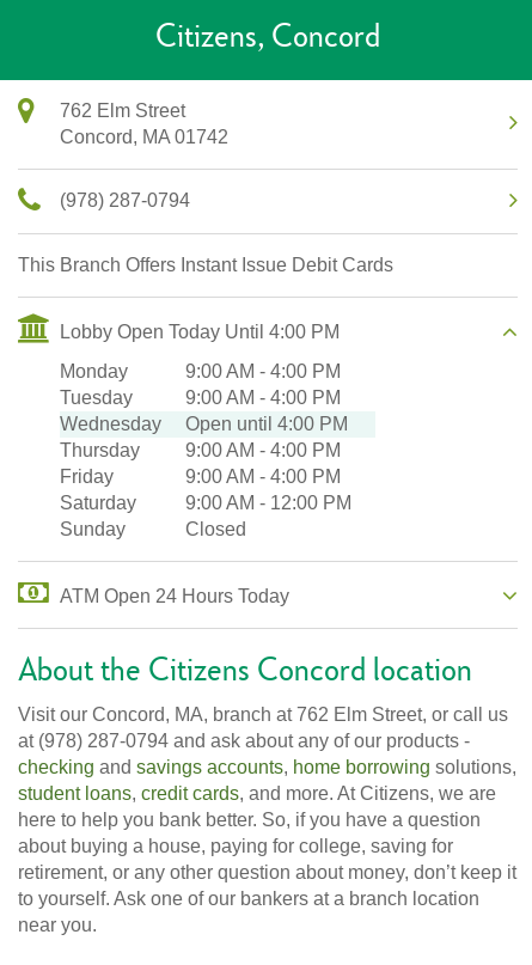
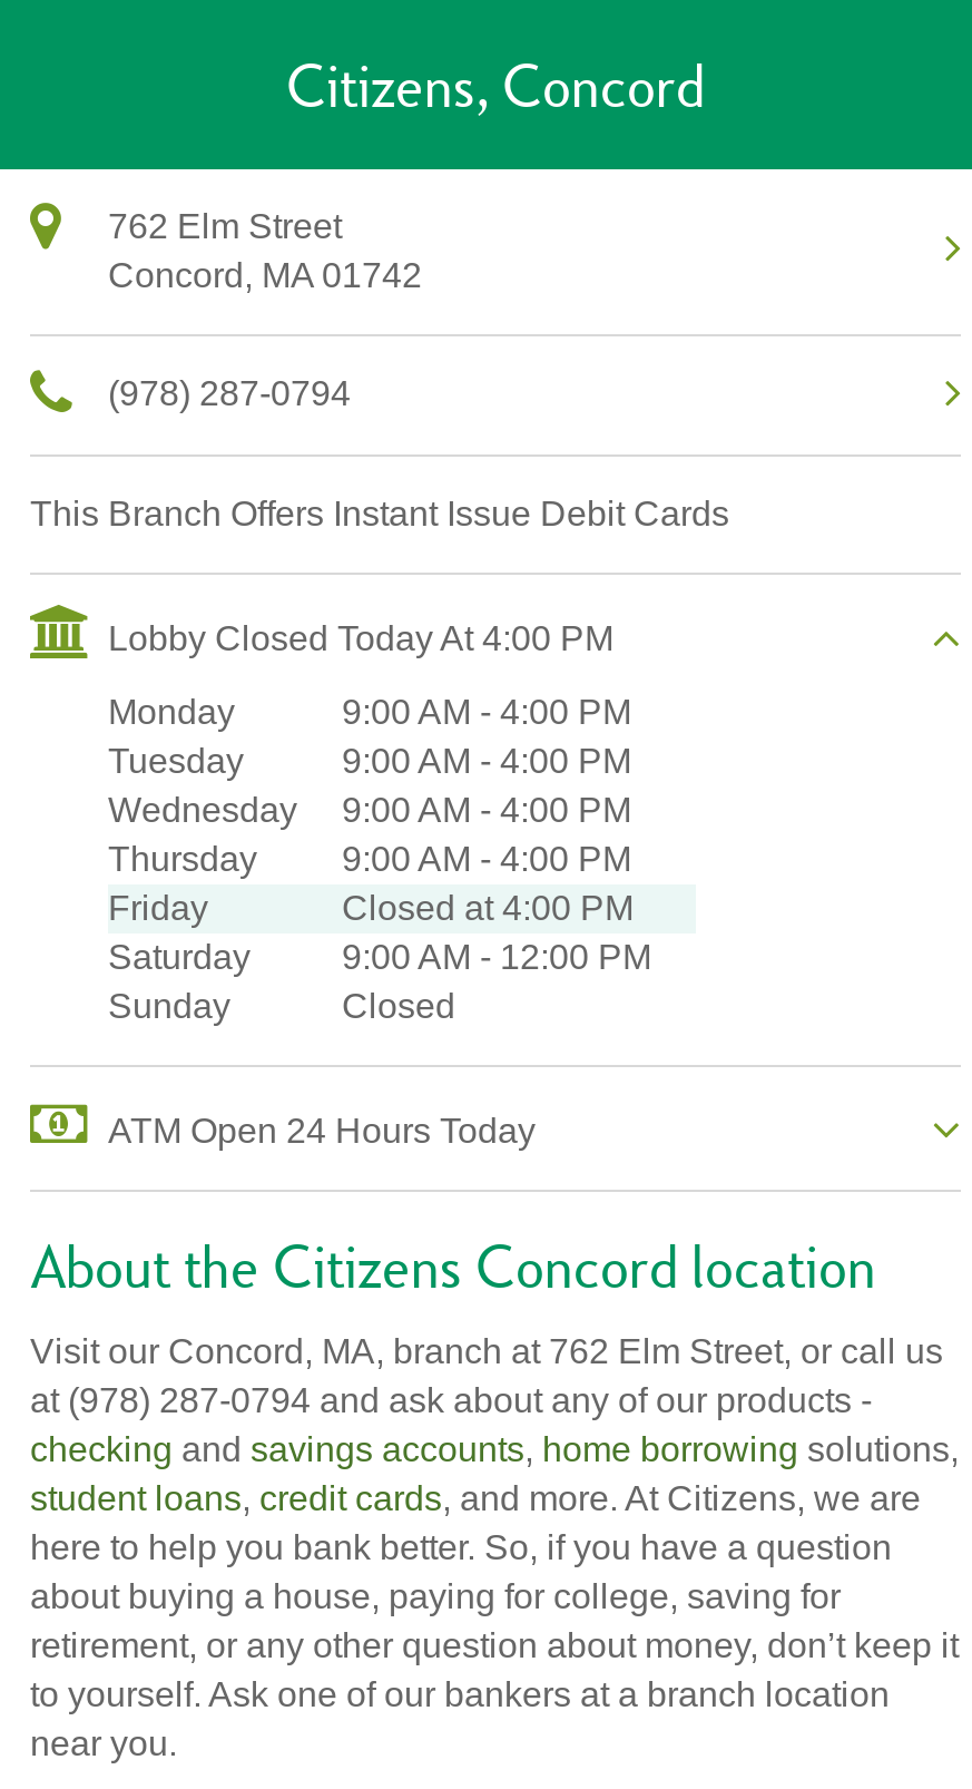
[60,322,340,342] Lobby Open Today Until 4:00 PM -> [108,619,613,657] Lobby Closed Today At 4:00 PM
[60,414,348,434] Wednesday Open until 4:00 PM -> [108,791,631,829] Wednesday 9:00 AM - 4:00 PM
[185,466,341,487] 9:00 AM - 4:00 PM -> [342,889,634,927] Closed at 4:00 PM

